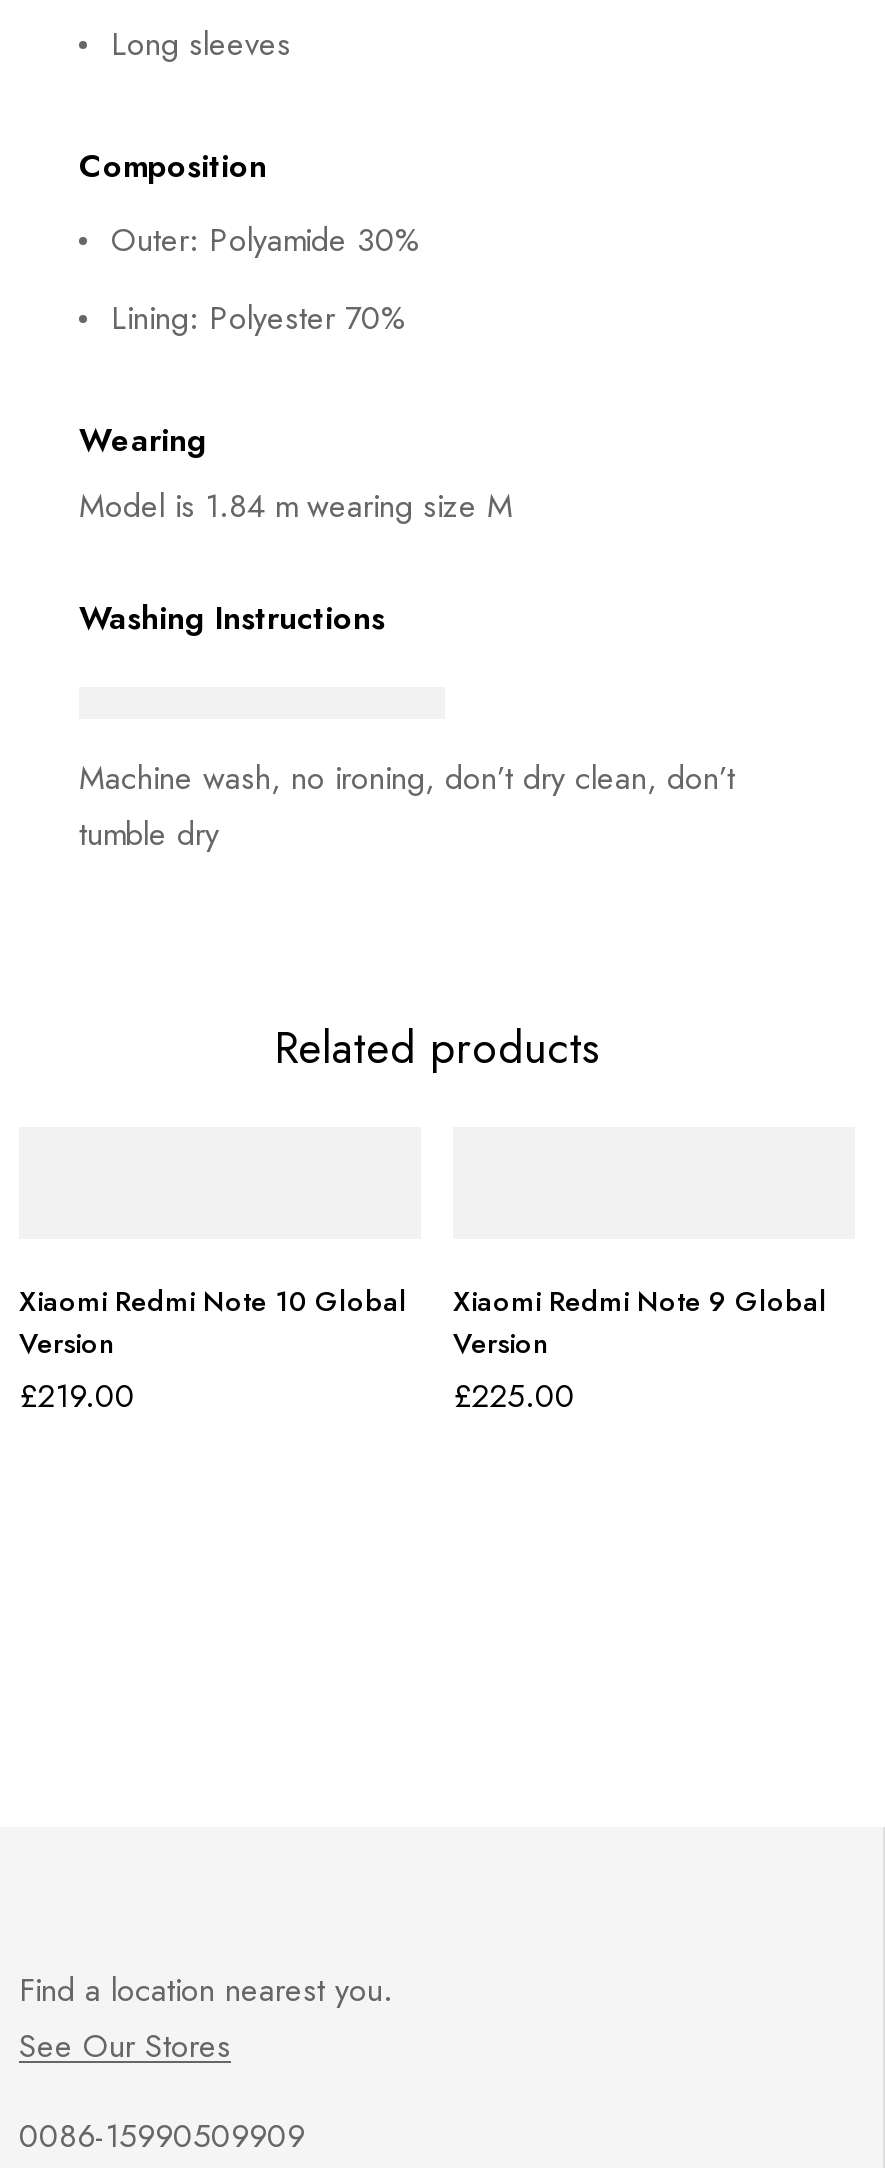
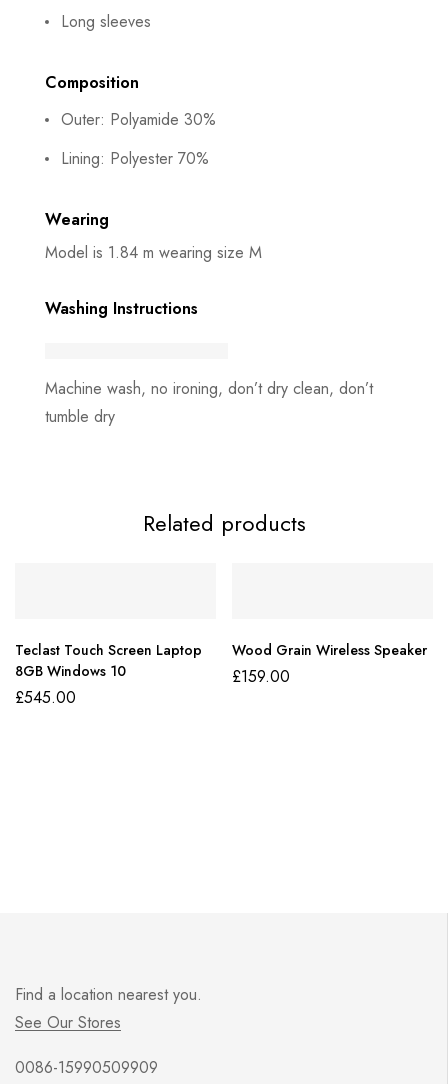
[19,1280,407,1418] Xiaomi Redmi Note 10 Global | Version | £219.00 -> [15,640,202,709] Teclast Touch Screen Laptop | 8GB Windows 10 | £545.00
[453,1280,827,1418] Xiaomi Redmi Note 9 Global | Version | £225.00 -> [232,640,427,688] Wood Grain Wireless Speaker | £159.00

